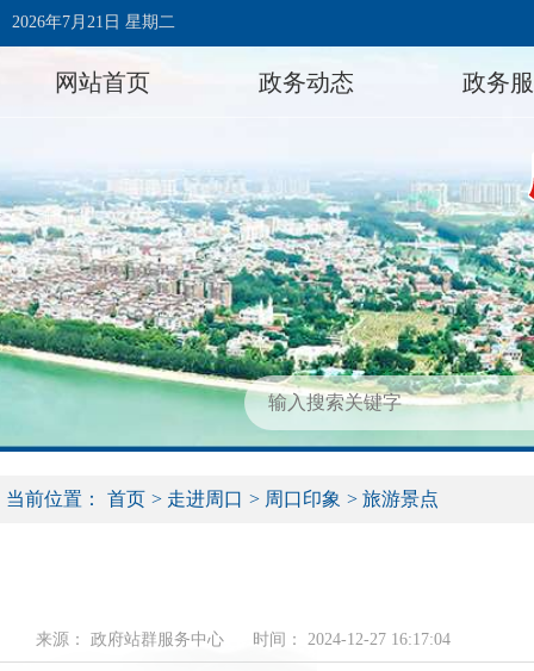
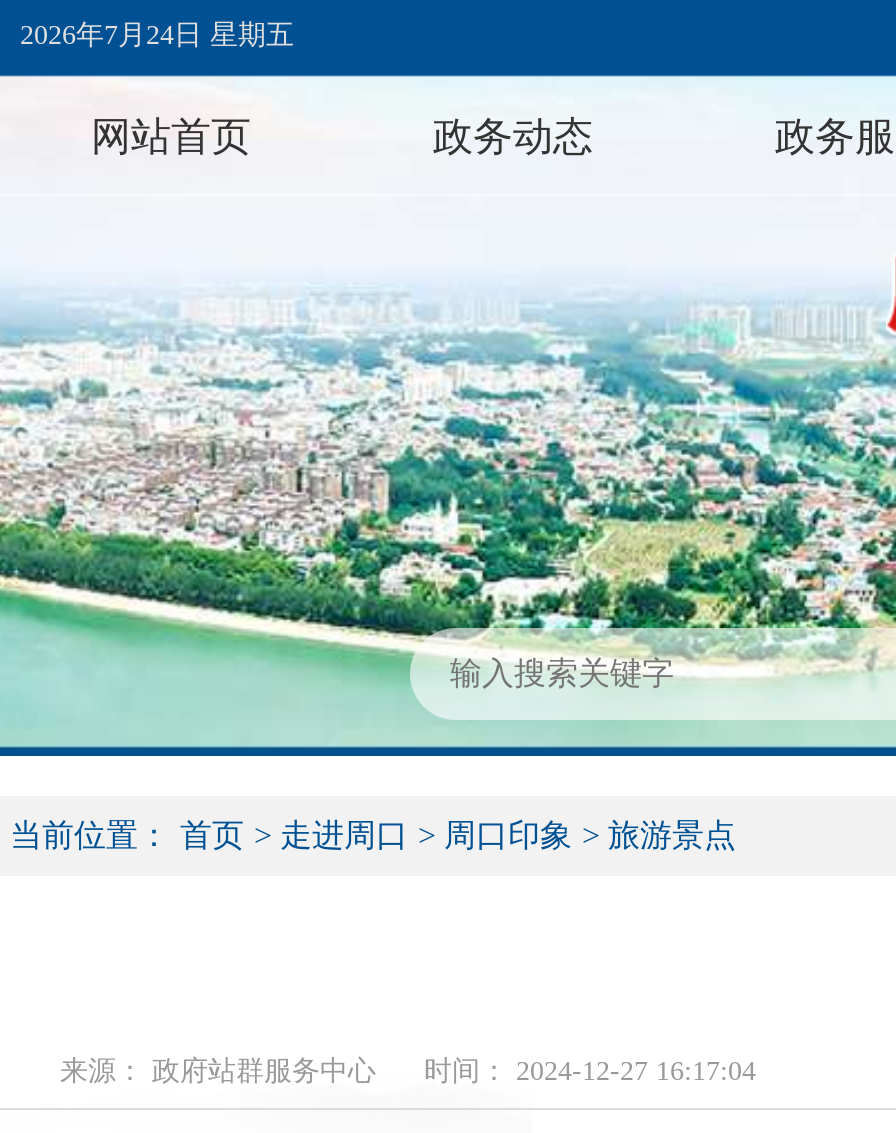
[12,13,175,31] 2026年7月21日 星期二 -> [20,20,294,50] 2026年7月24日 星期五

